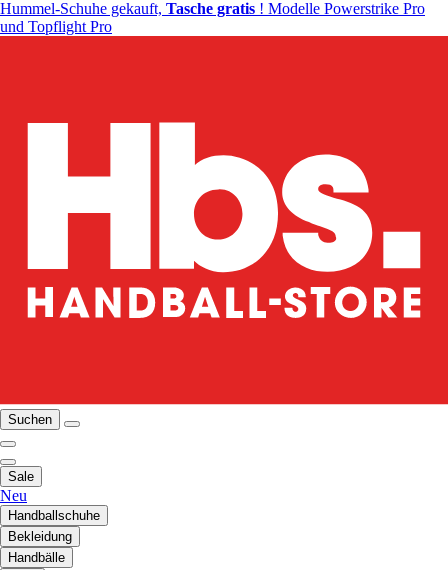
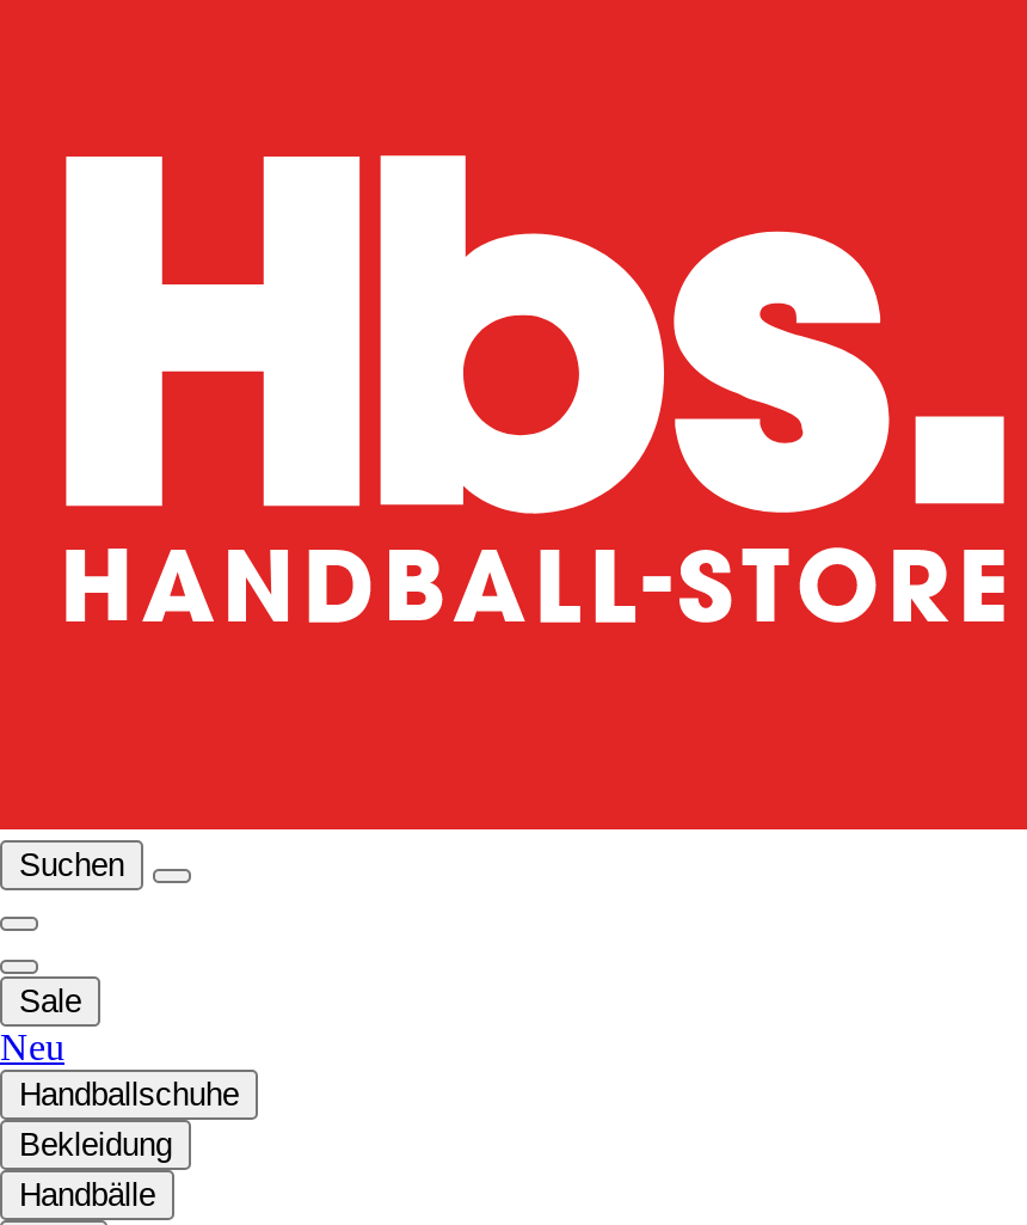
[0,0,425,35] Hummel-Schuhe gekauft, Tasche gratis! Modelle Powerstrike Pro | und Topflight Pro -> none

